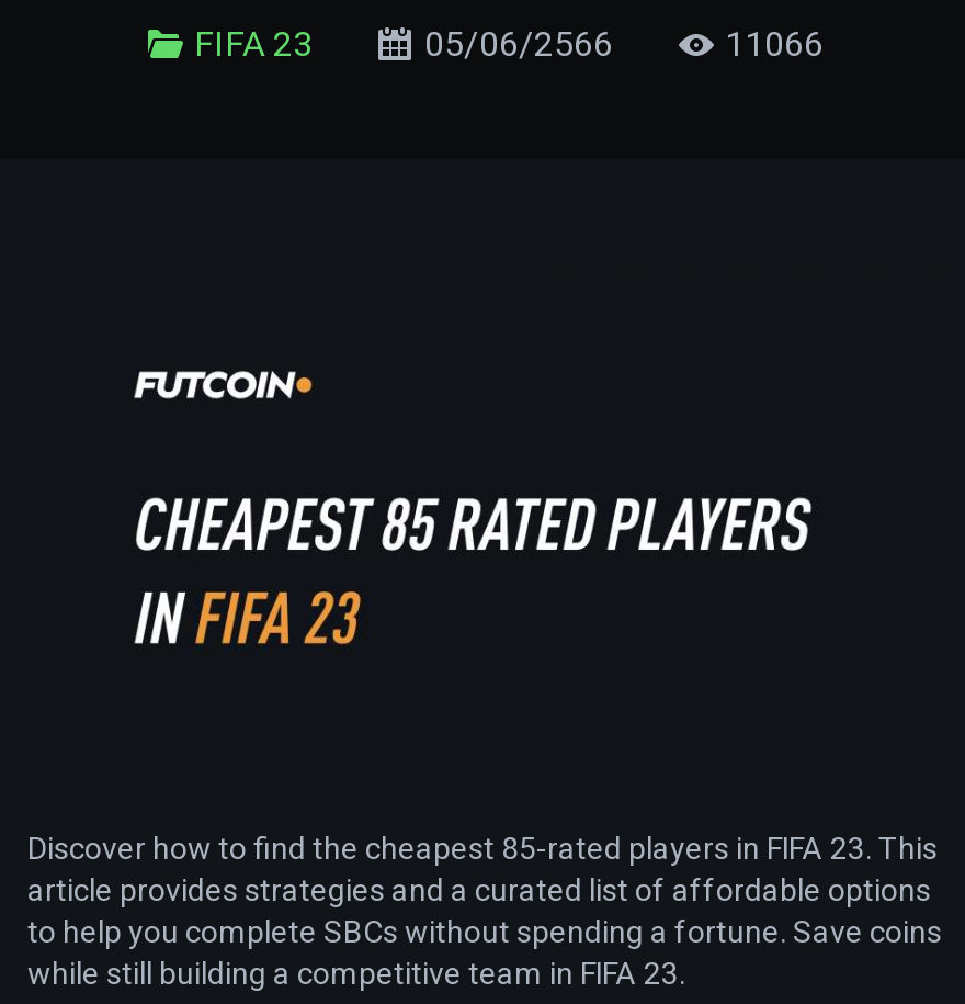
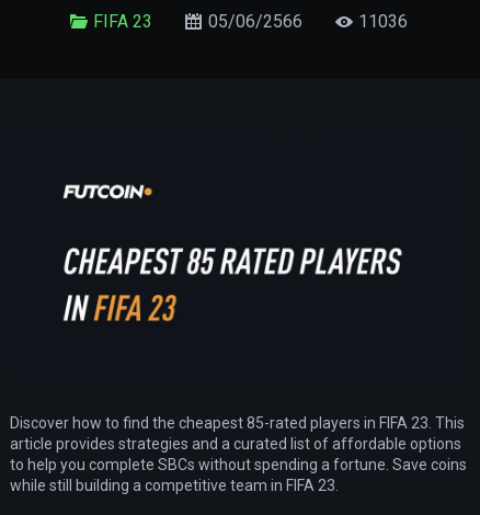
[725,23,824,64] 11066 -> [358,11,408,32] 11036

